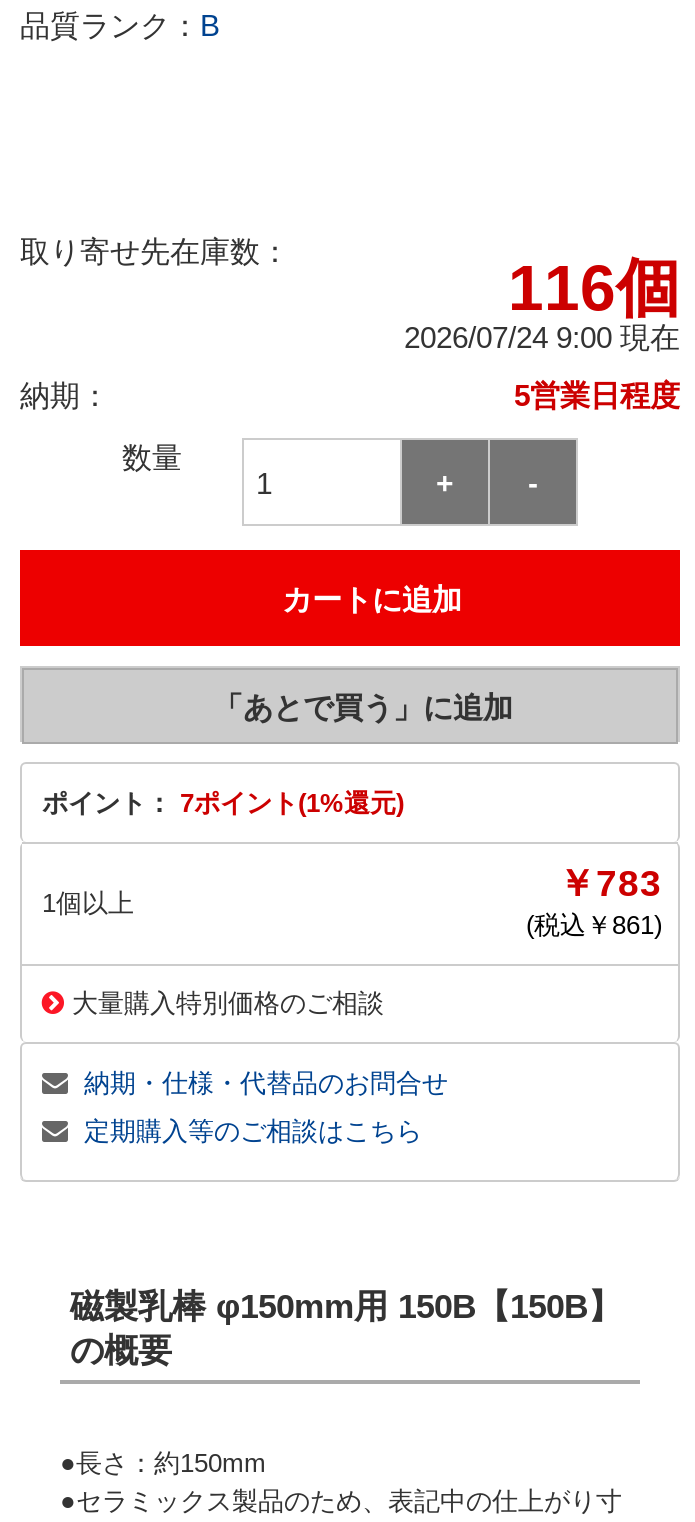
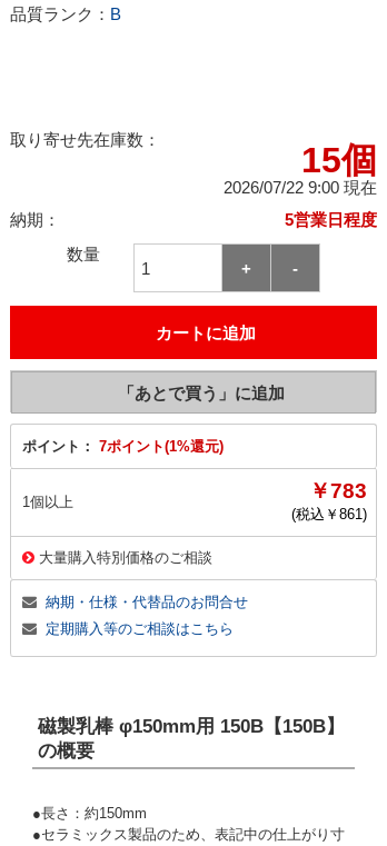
[508,252,680,324] 116個 -> [301,140,377,180] 15個
[404,320,680,354] 2026/07/24 9:00 現在 -> [224,178,377,197] 2026/07/22 9:00 現在

